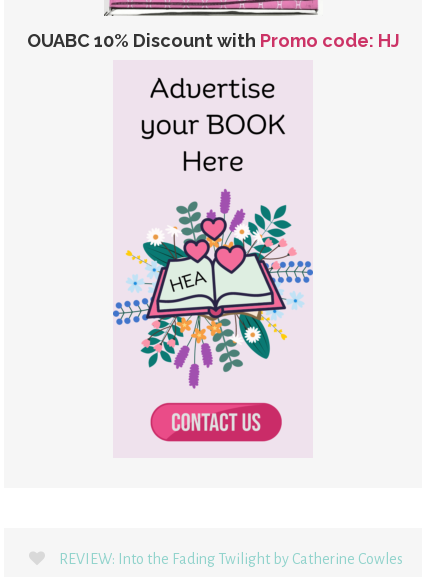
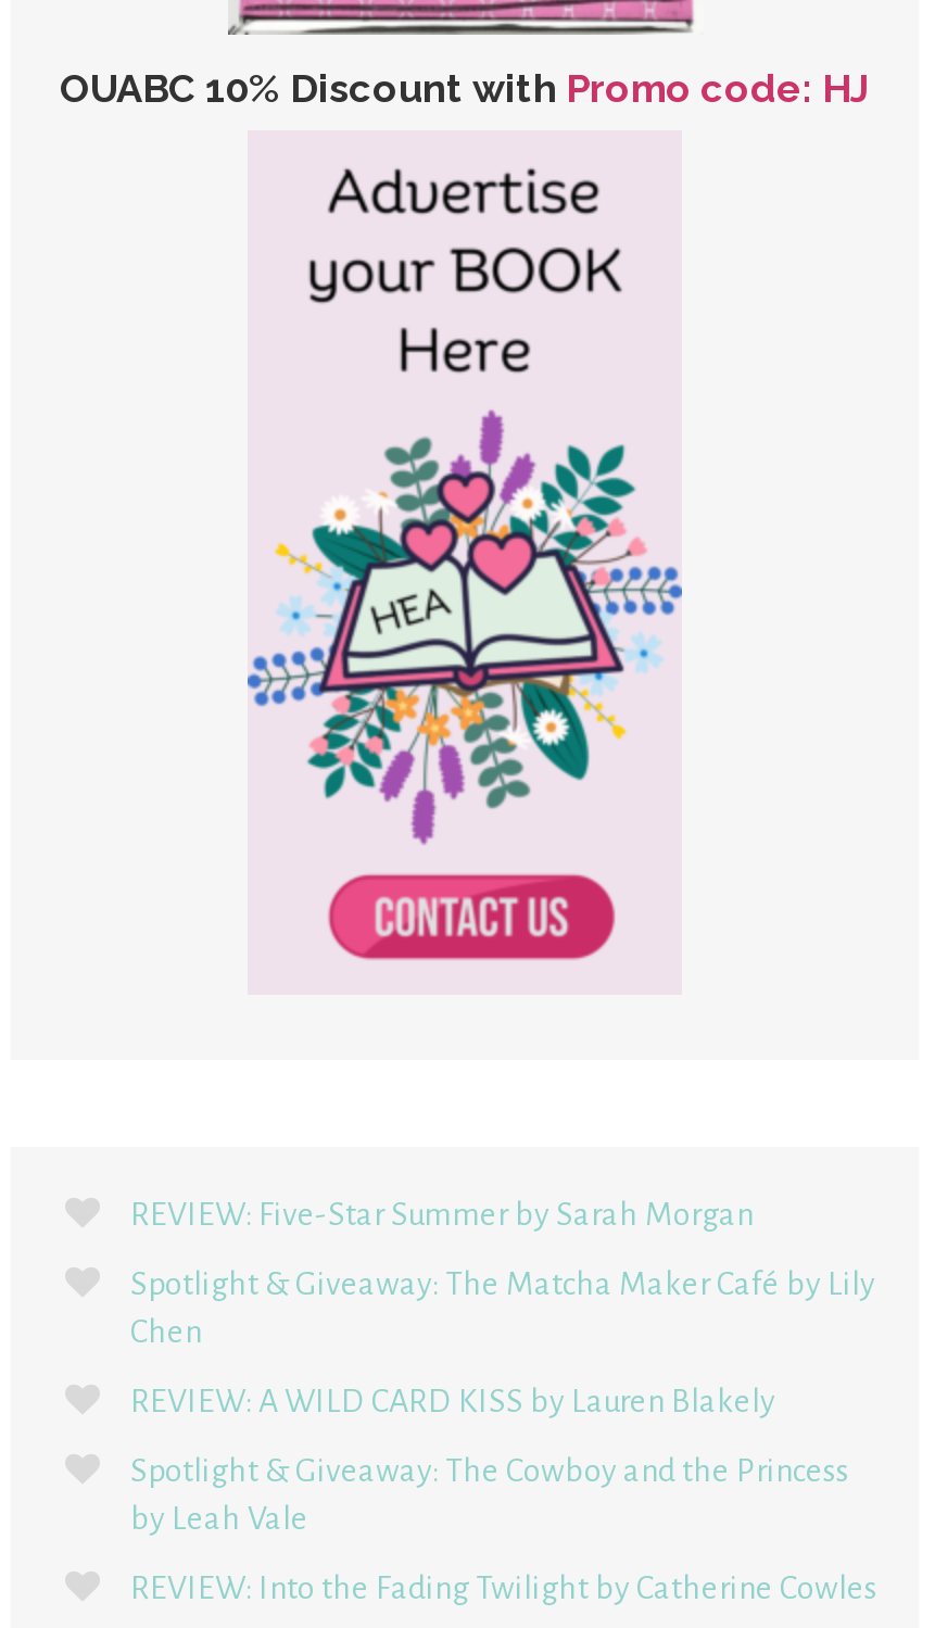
none -> [130,1197,875,1536] REVIEW: Five-Star Summer by Sarah Morgan | Spotlight & Giveaway: The Matcha Maker Café by Lily | Chen | REVIEW: A WILD CARD KISS by Lauren Blakely | Spotlight & Giveaway: The Cowboy and the Princess | by Leah Vale

